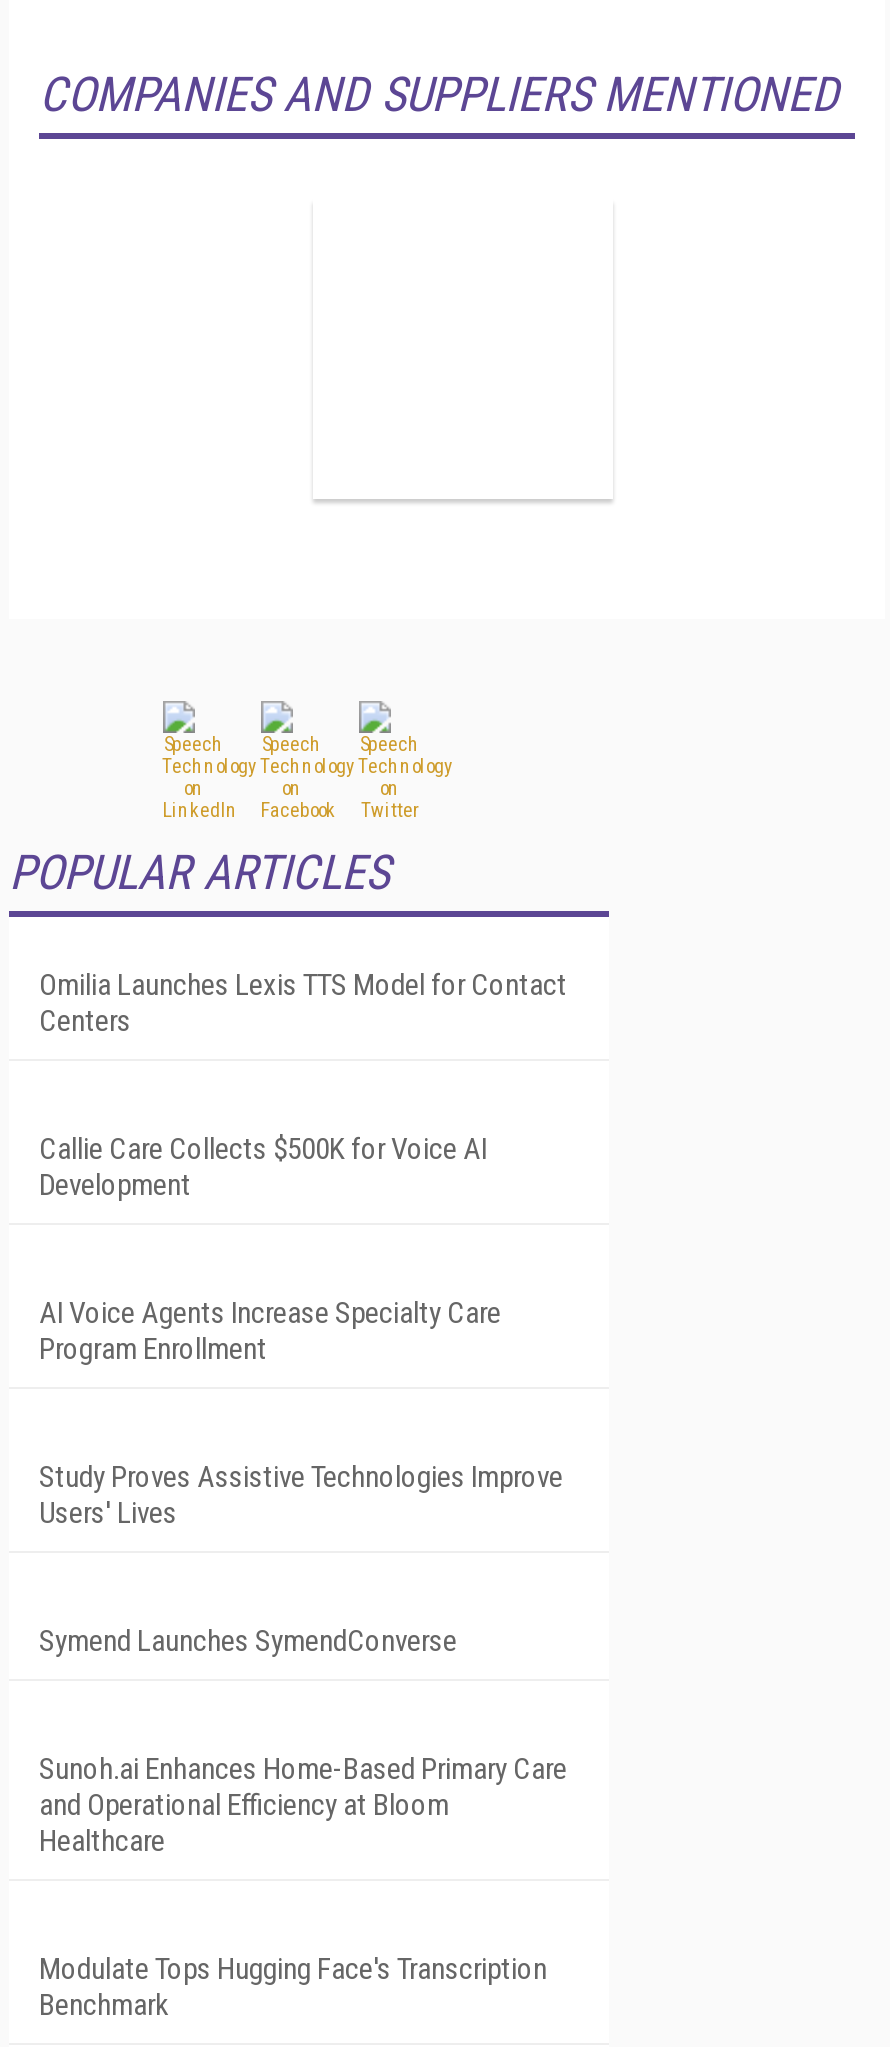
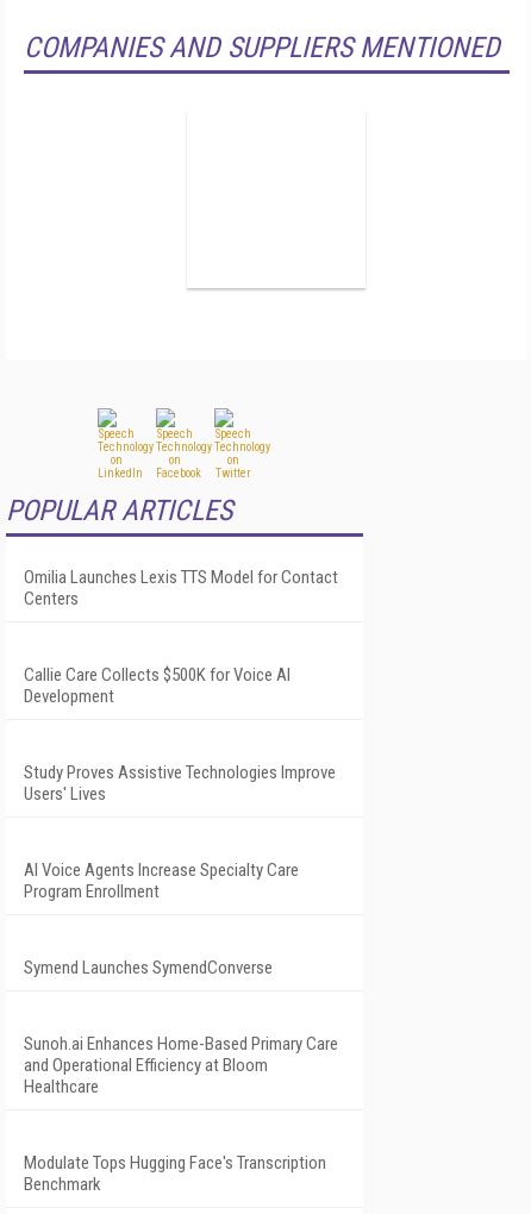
moved [39,1295,501,1367] -> [24,859,299,902]: AI Voice Agents Increase Specialty Care | Program Enrollment
moved [39,1459,563,1531] -> [24,762,336,805]: Study Proves Assistive Technologies Improve | Users' Lives

